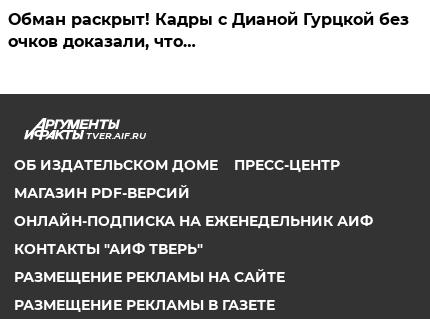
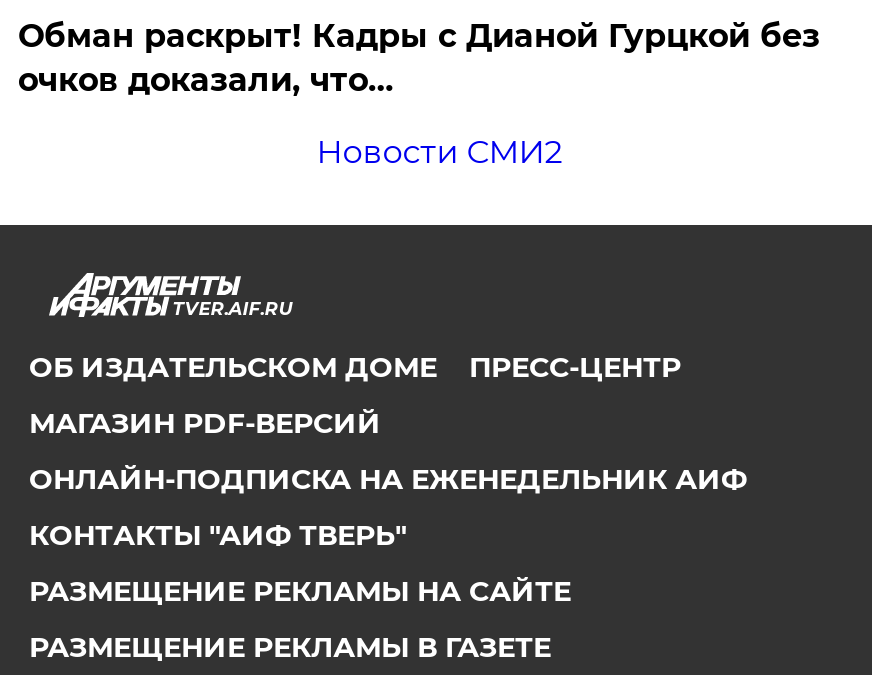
none -> [316,133,562,171] Новости СМИ2

